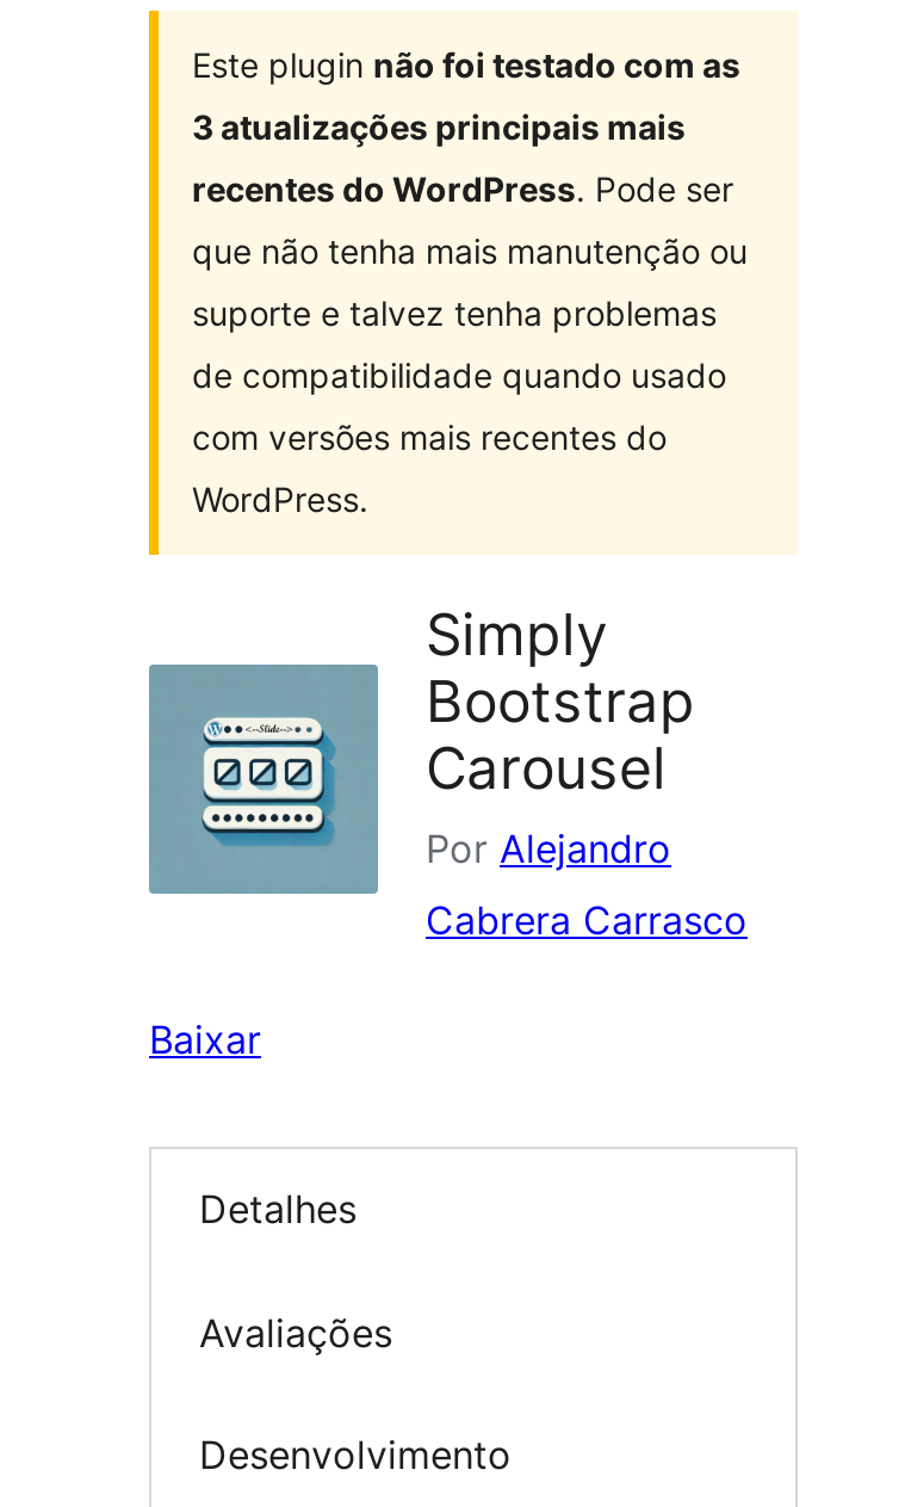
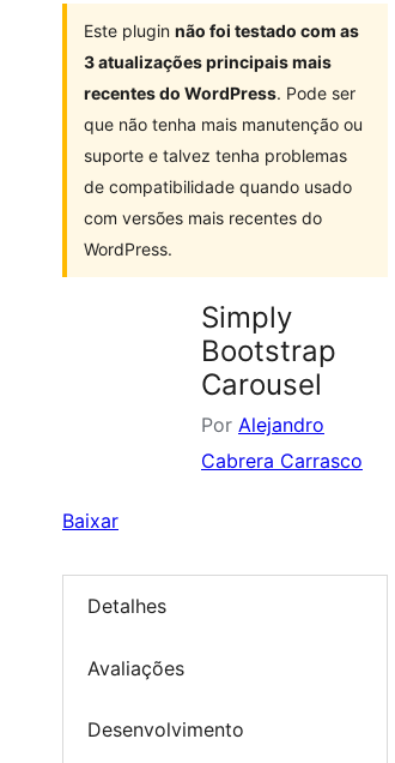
[147,662,380,896] [image] -> none

